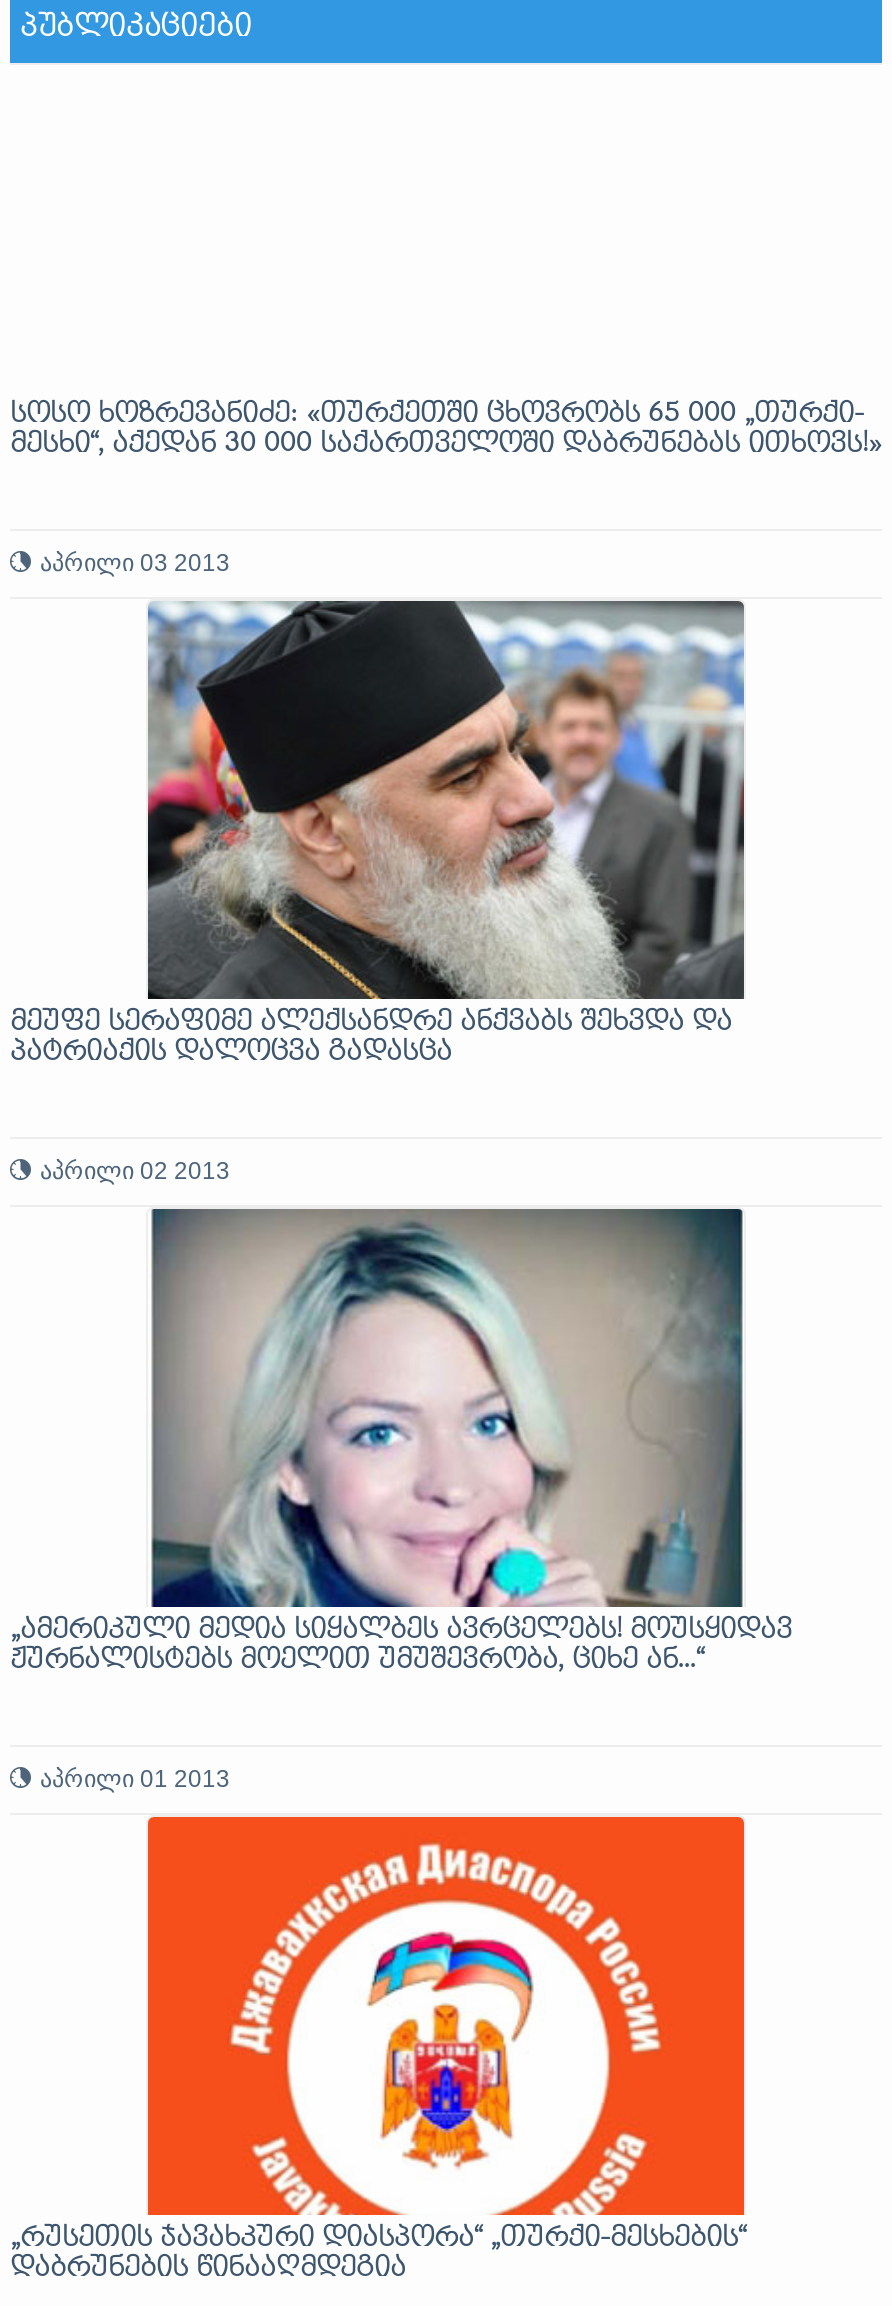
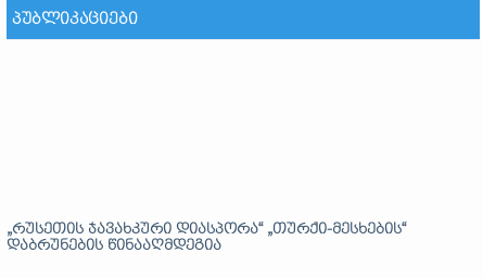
[10,399,882,459] სოსო ხოზრევანიძე: «თურქეთში ცხოვრობს 65 000 „თურქი- | მესხი“, აქედან 30 000 საქართველოში დაბრუნებას ითხოვს!» -> none
[40,549,230,577] აპრილი 03 2013 -> none
[10,599,746,1067] [image] | მეუფე სერაფიმე ალექსანდრე ანქვაბს შეხვდა და | პატრიაქის დალოცვა გადასცა -> none
[40,1157,230,1185] აპრილი 02 2013 -> none
[10,1207,792,1675] [image] | „ამერიკული მედია სიყალბეს ავრცელებს! მოუსყიდავ | ჟურნალისტებს მოელით უმუშევრობა, ციხე ან...“ -> none
[40,1765,230,1793] აპრილი 01 2013 -> none
[146,1815,746,2217] [image] -> none

